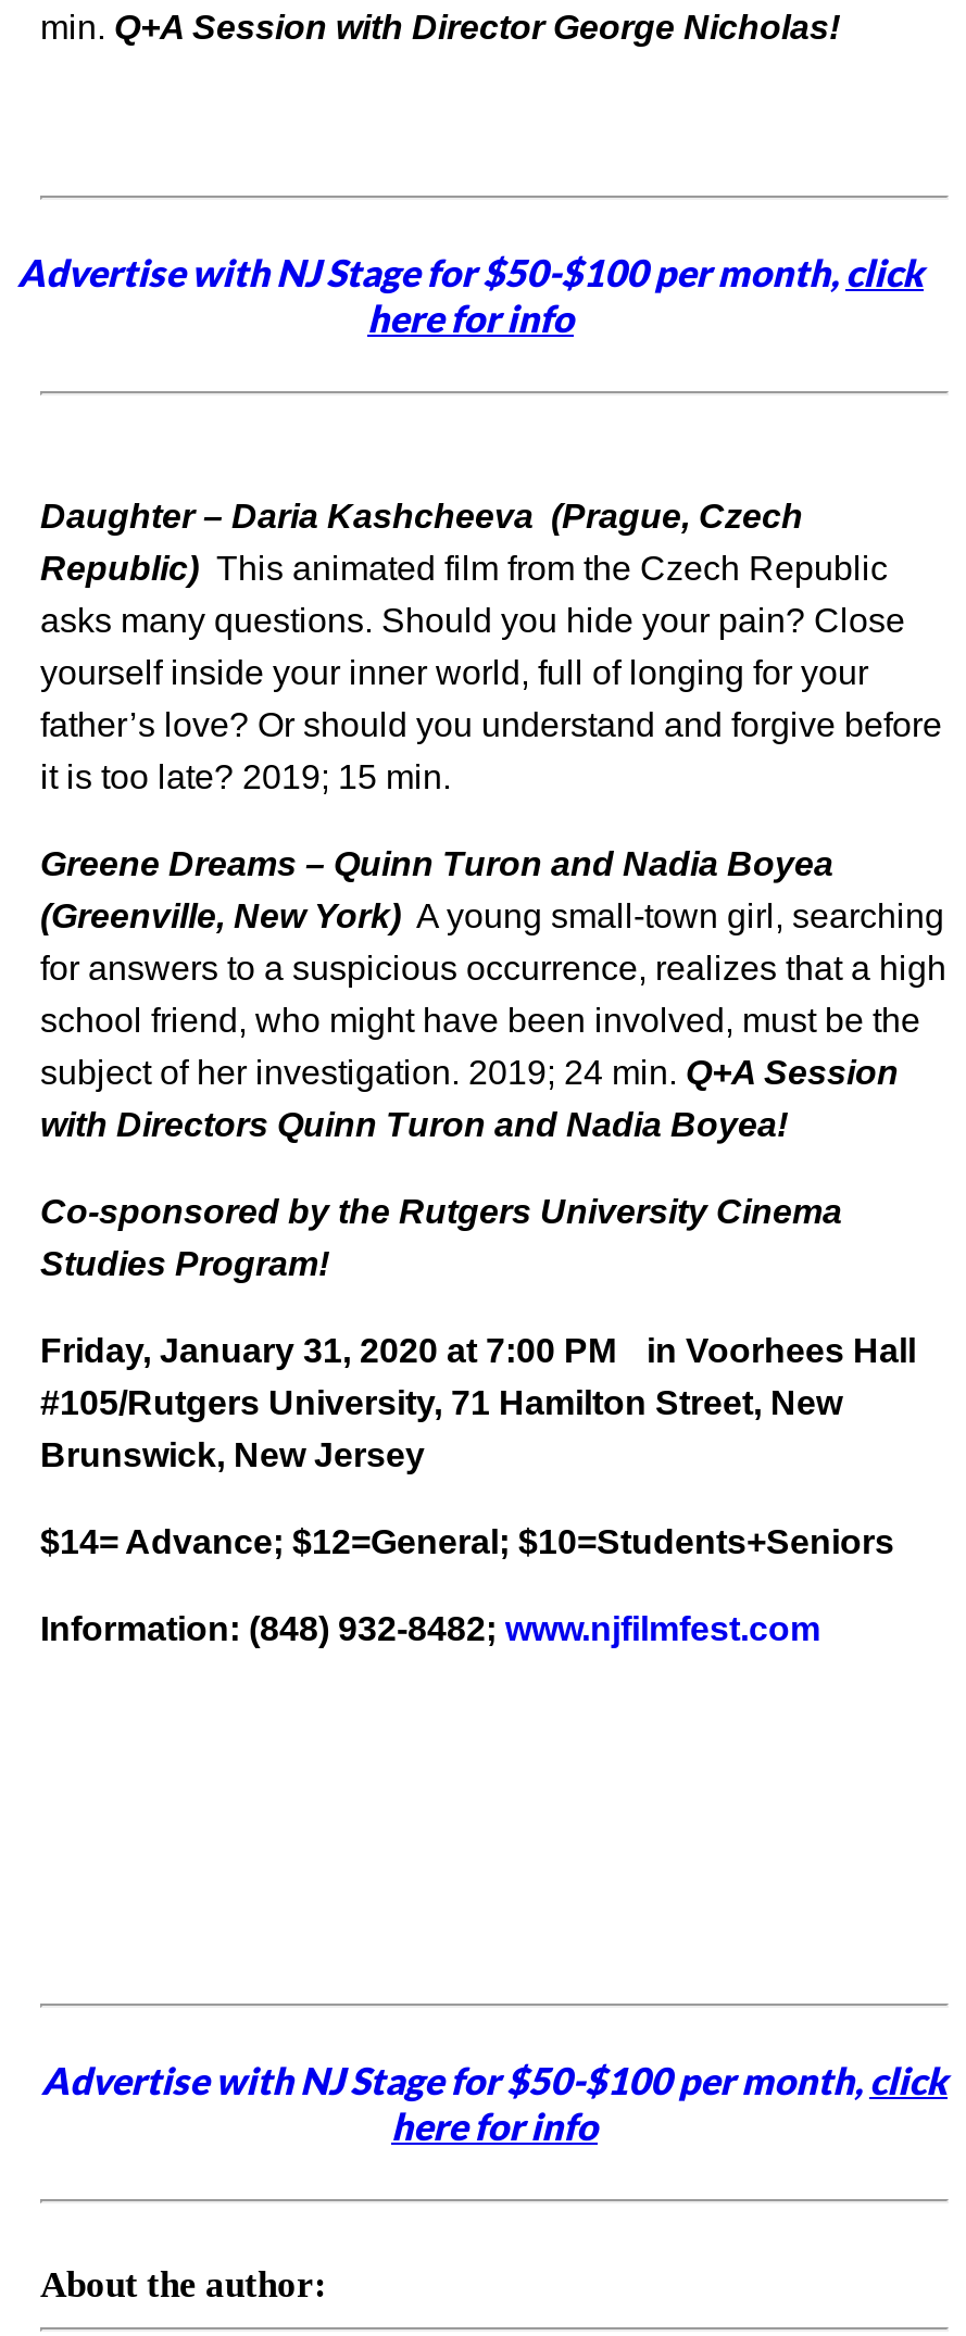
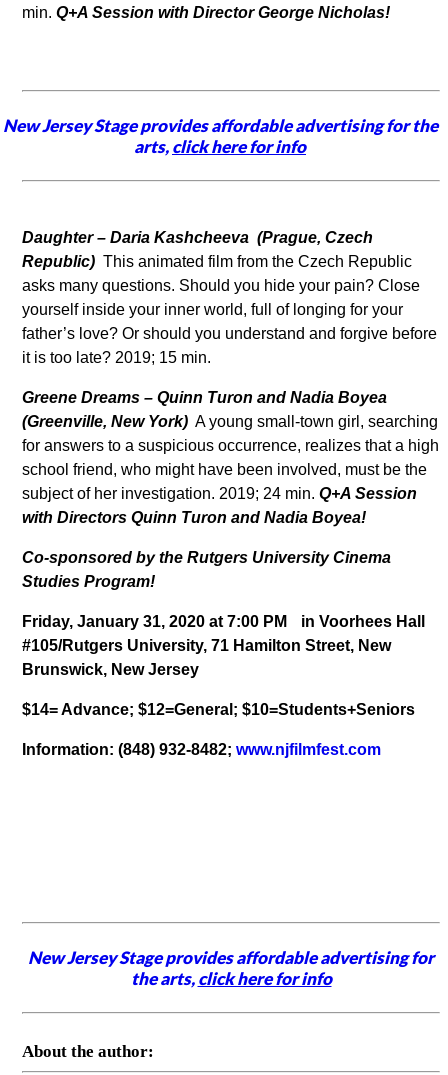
[17,249,924,341] Advertise with NJ Stage for $50-$100 per month, click | here for info -> [2,115,437,157] New Jersey Stage provides affordable advertising for the | arts, click here for info
[41,2058,948,2149] Advertise with NJ Stage for $50-$100 per month, click | here for info -> [28,947,434,989] New Jersey Stage provides affordable advertising for | the arts, click here for info

